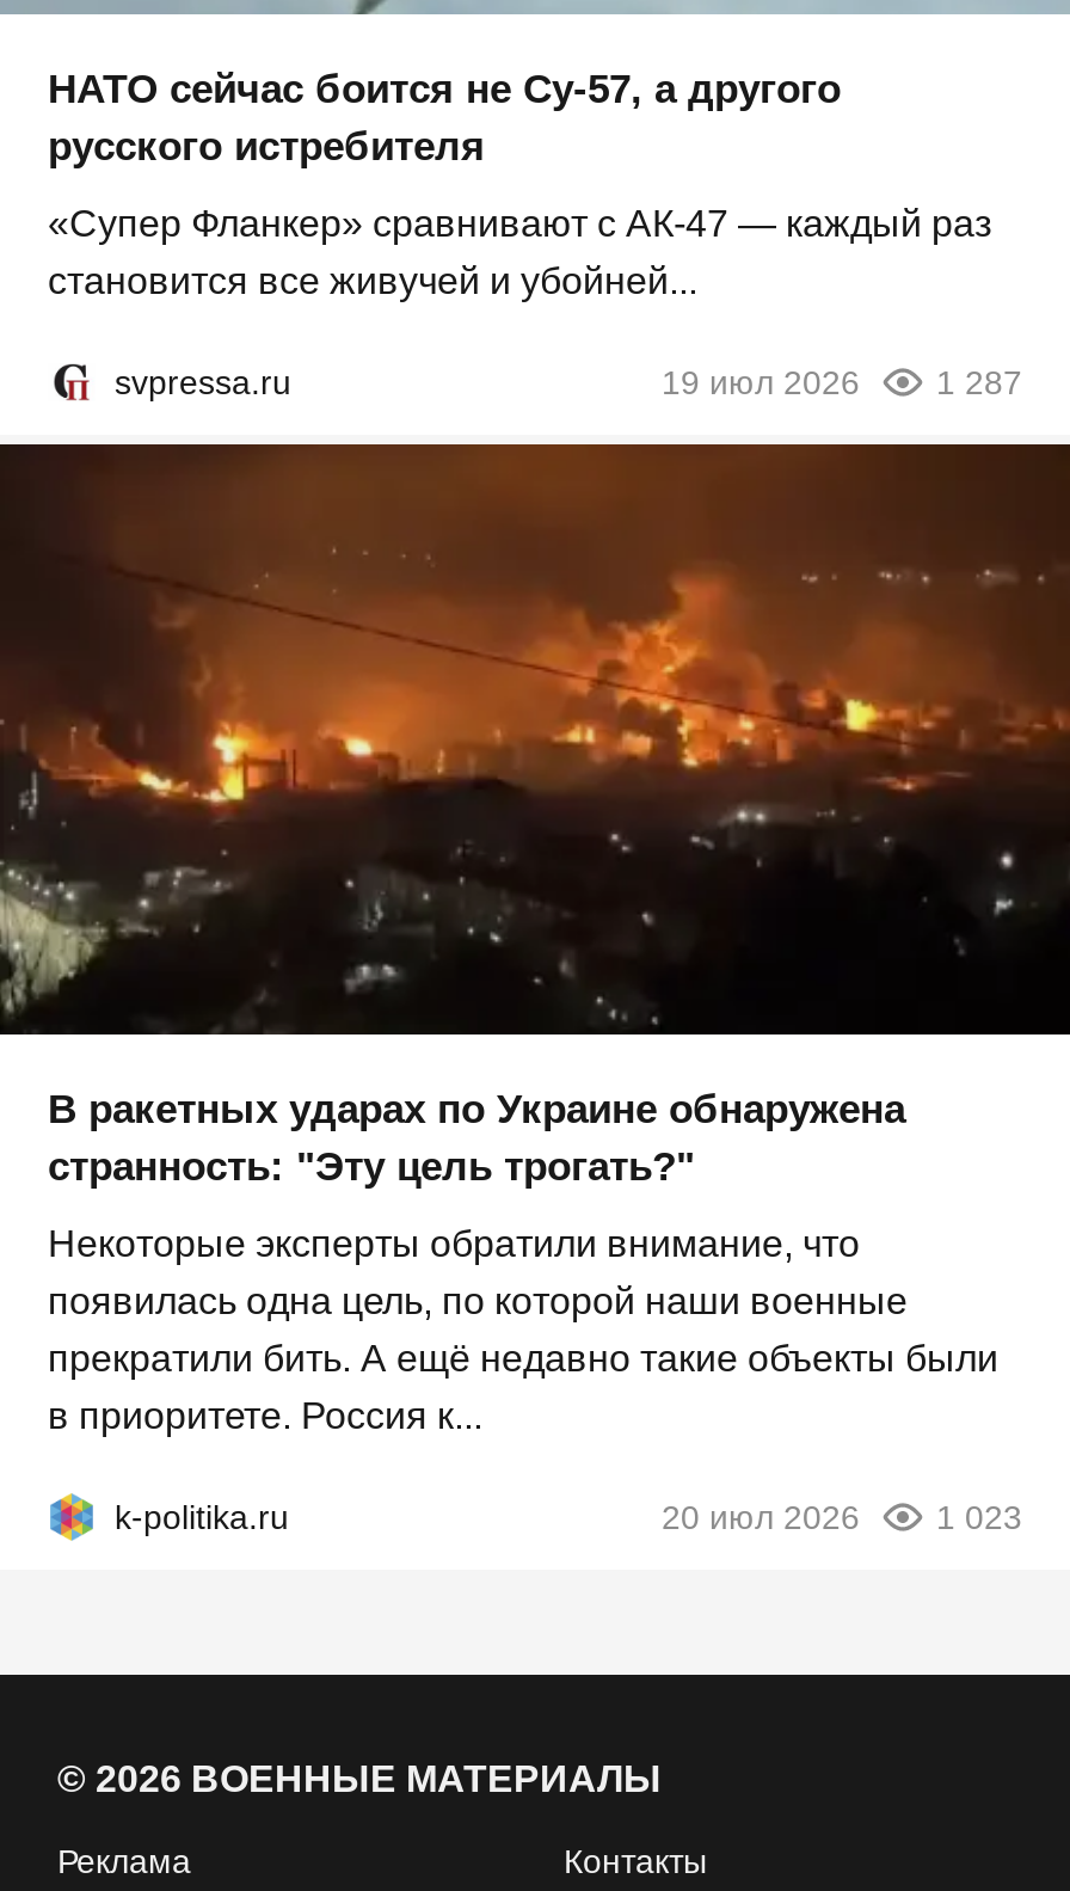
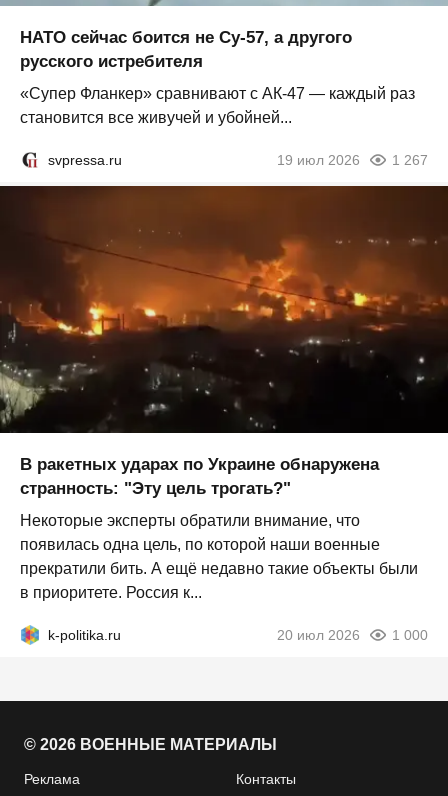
[662,364,1022,402] 19 июл 2026 1 287 -> [277,152,428,168] 19 июл 2026 1 267
[662,1497,1022,1535] 20 июл 2026 1 023 -> [277,627,428,643] 20 июл 2026 1 000

